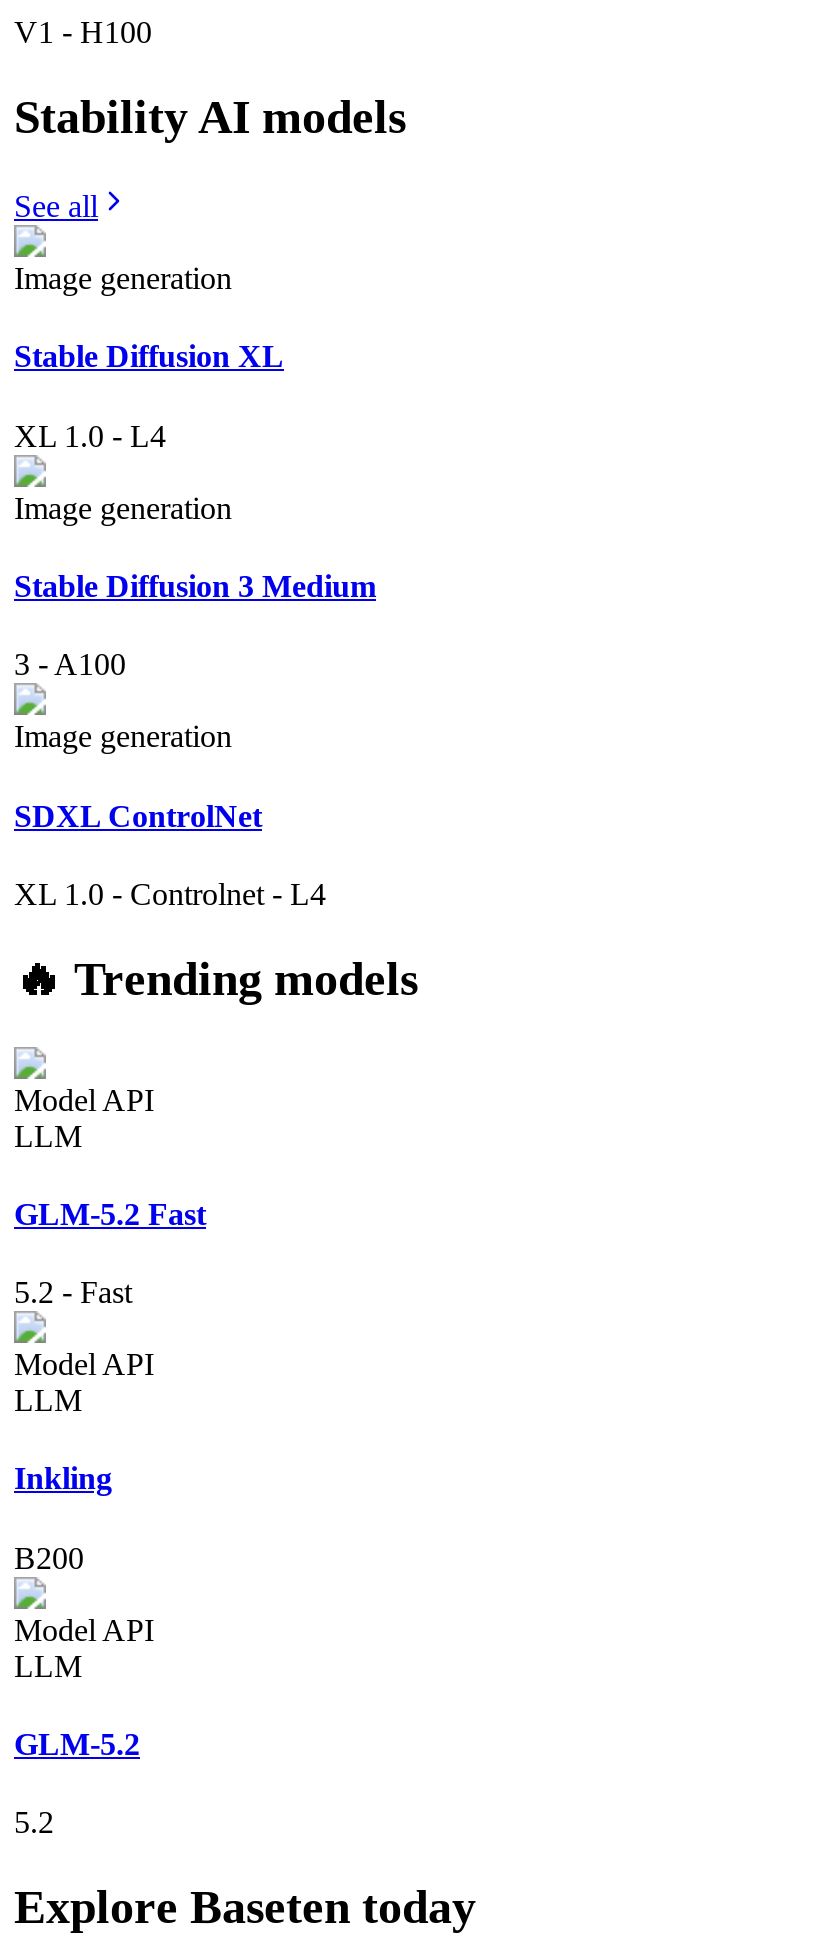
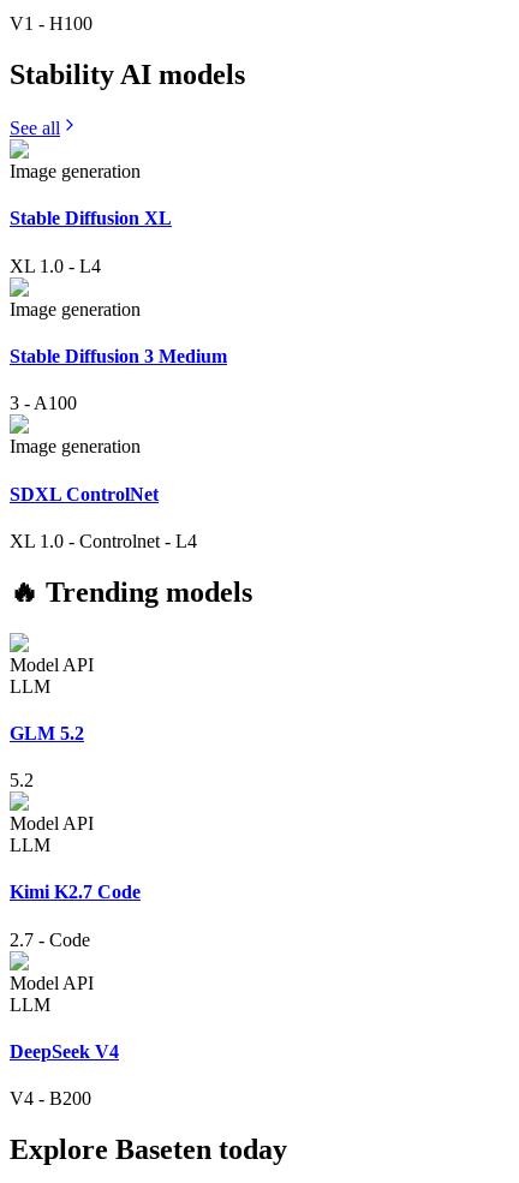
[14,1197,206,1231] GLM-5.2 Fast -> [10,723,84,743] GLM 5.2
[14,1275,132,1309] 5.2 - Fast -> [10,770,34,791] 5.2
[14,1462,112,1496] Inkling -> [10,882,141,902] Kimi K2.7 Code
[14,1540,84,1574] B200 -> [10,929,90,950] 2.7 - Code
[14,1727,140,1761] GLM-5.2 -> [10,1041,119,1062] DeepSeek V4
[14,1805,54,1839] 5.2 -> [10,1088,91,1109] V4 - B200

